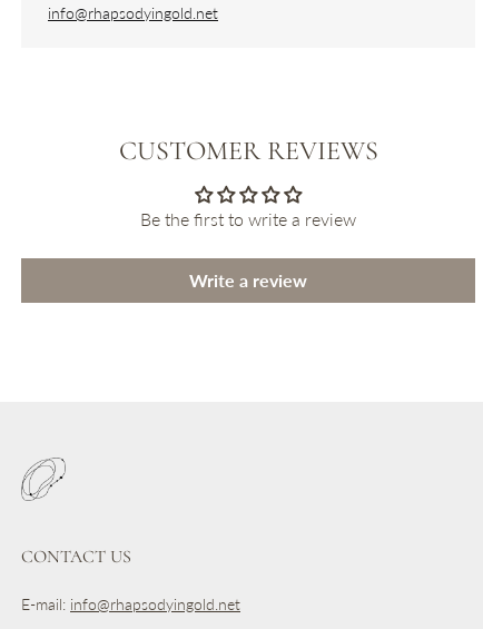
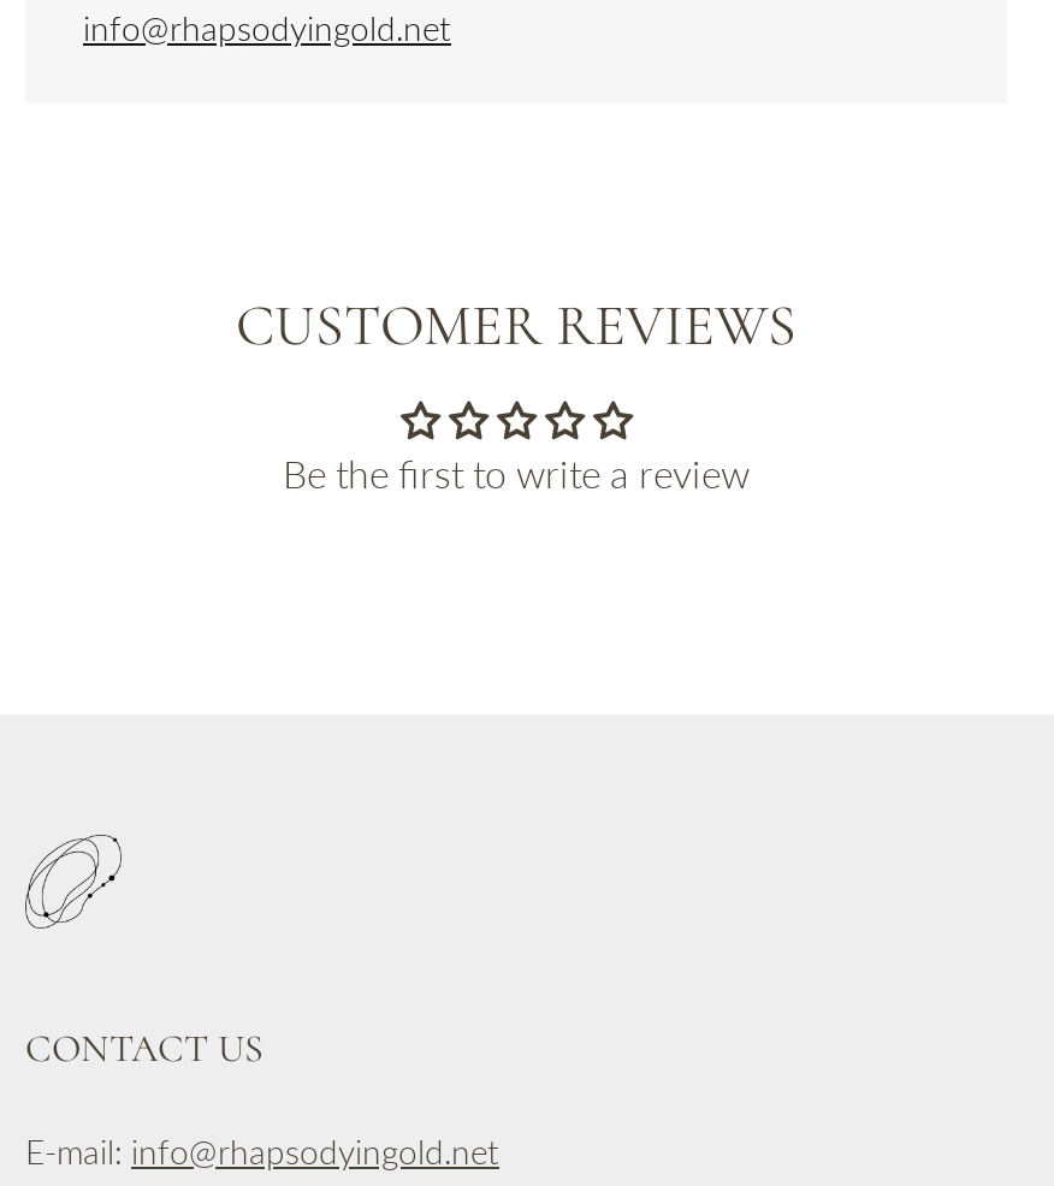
[189,270,307,291] Write a review -> none

